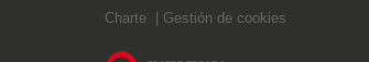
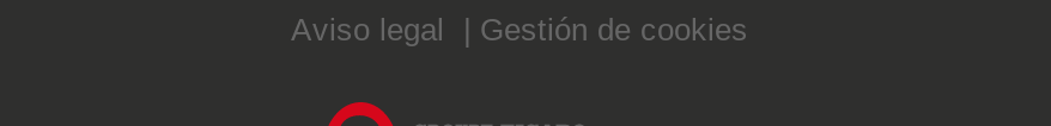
[104,10,146,26] Charte -> [291,12,444,48] Aviso legal

